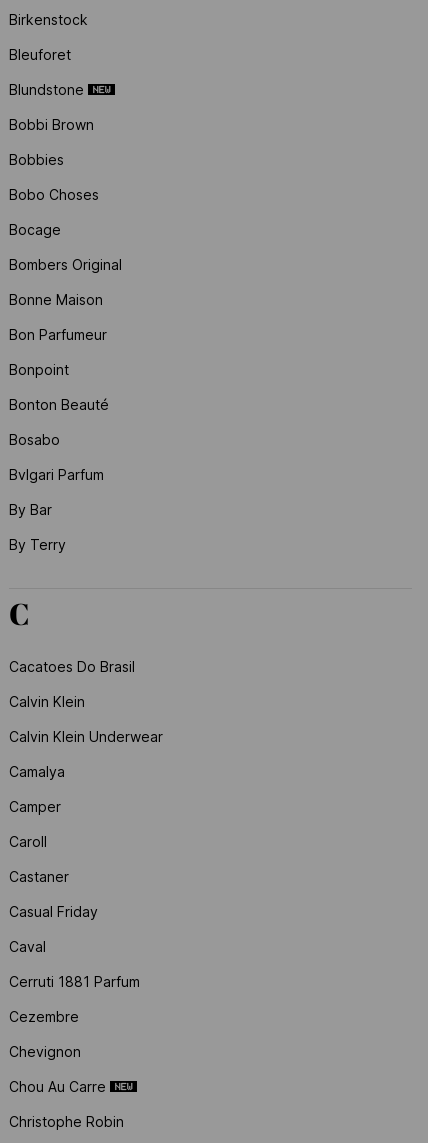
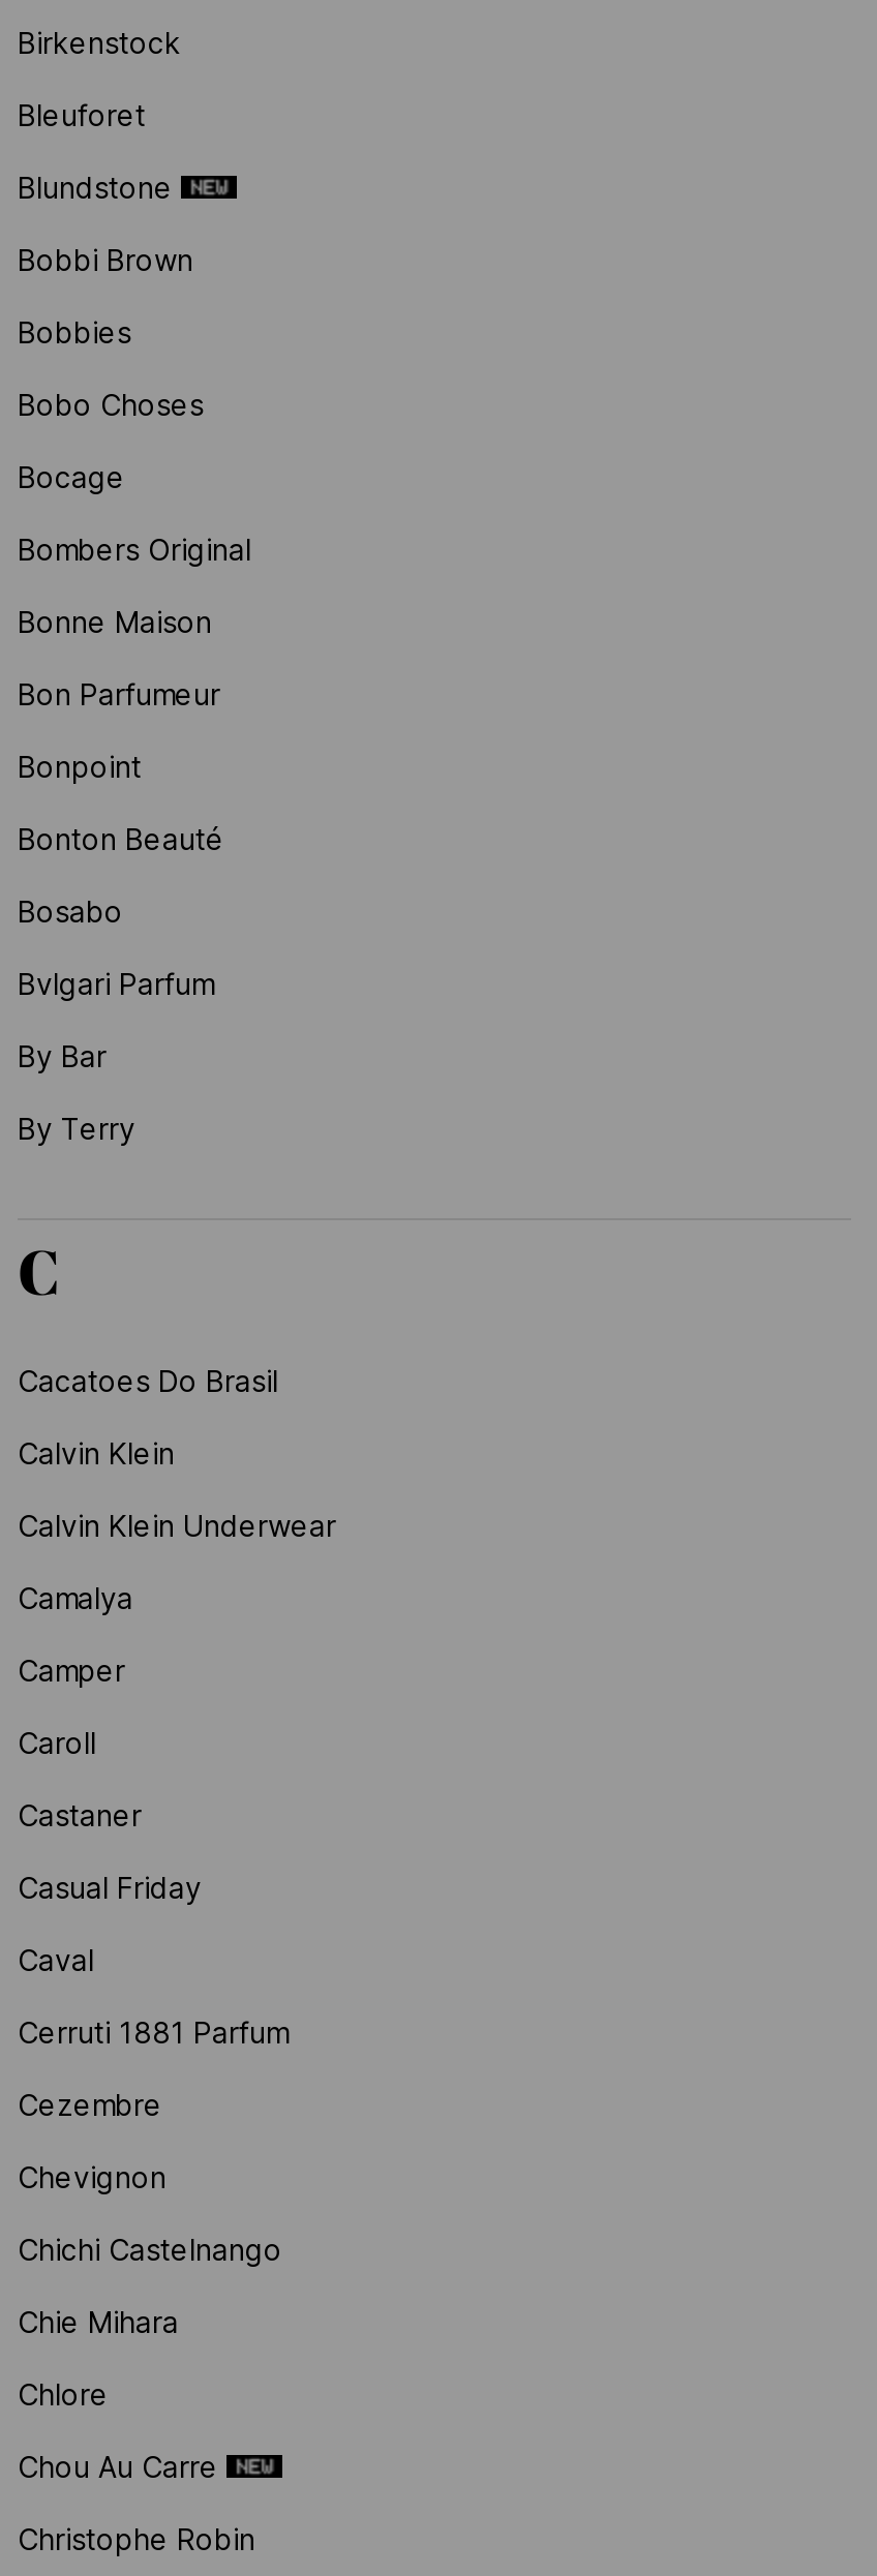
none -> [18,2232,282,2412] Chichi Castelnango | Chie Mihara | Chlore

